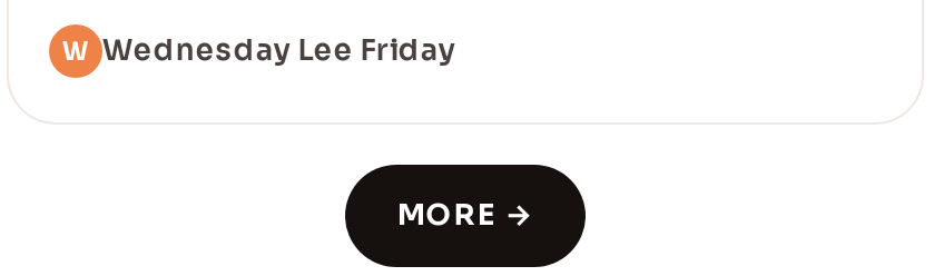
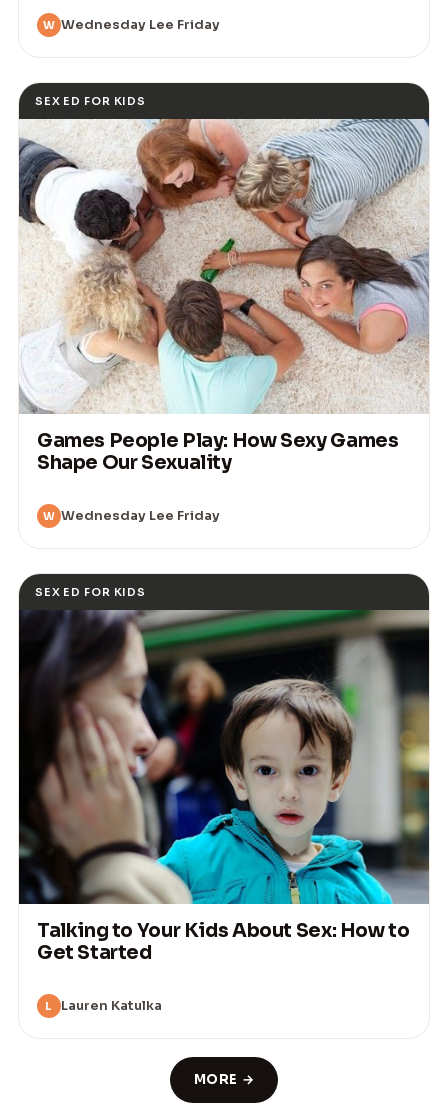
none -> [18,82,430,415] [image] | SEX ED FOR KIDS
none -> [18,573,430,905] [image] | SEX ED FOR KIDS
none -> [37,429,398,524] Games People Play: How Sexy Games | Shape Our Sexuality | W Wednesday Lee Friday
none -> [37,919,409,1014] Talking to Your Kids About Sex: How to | Get Started | L | Lauren Katulka

